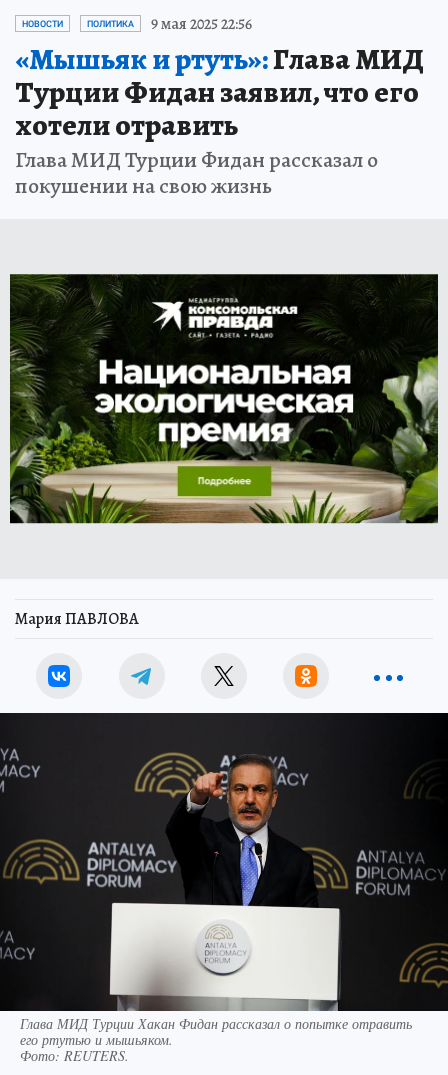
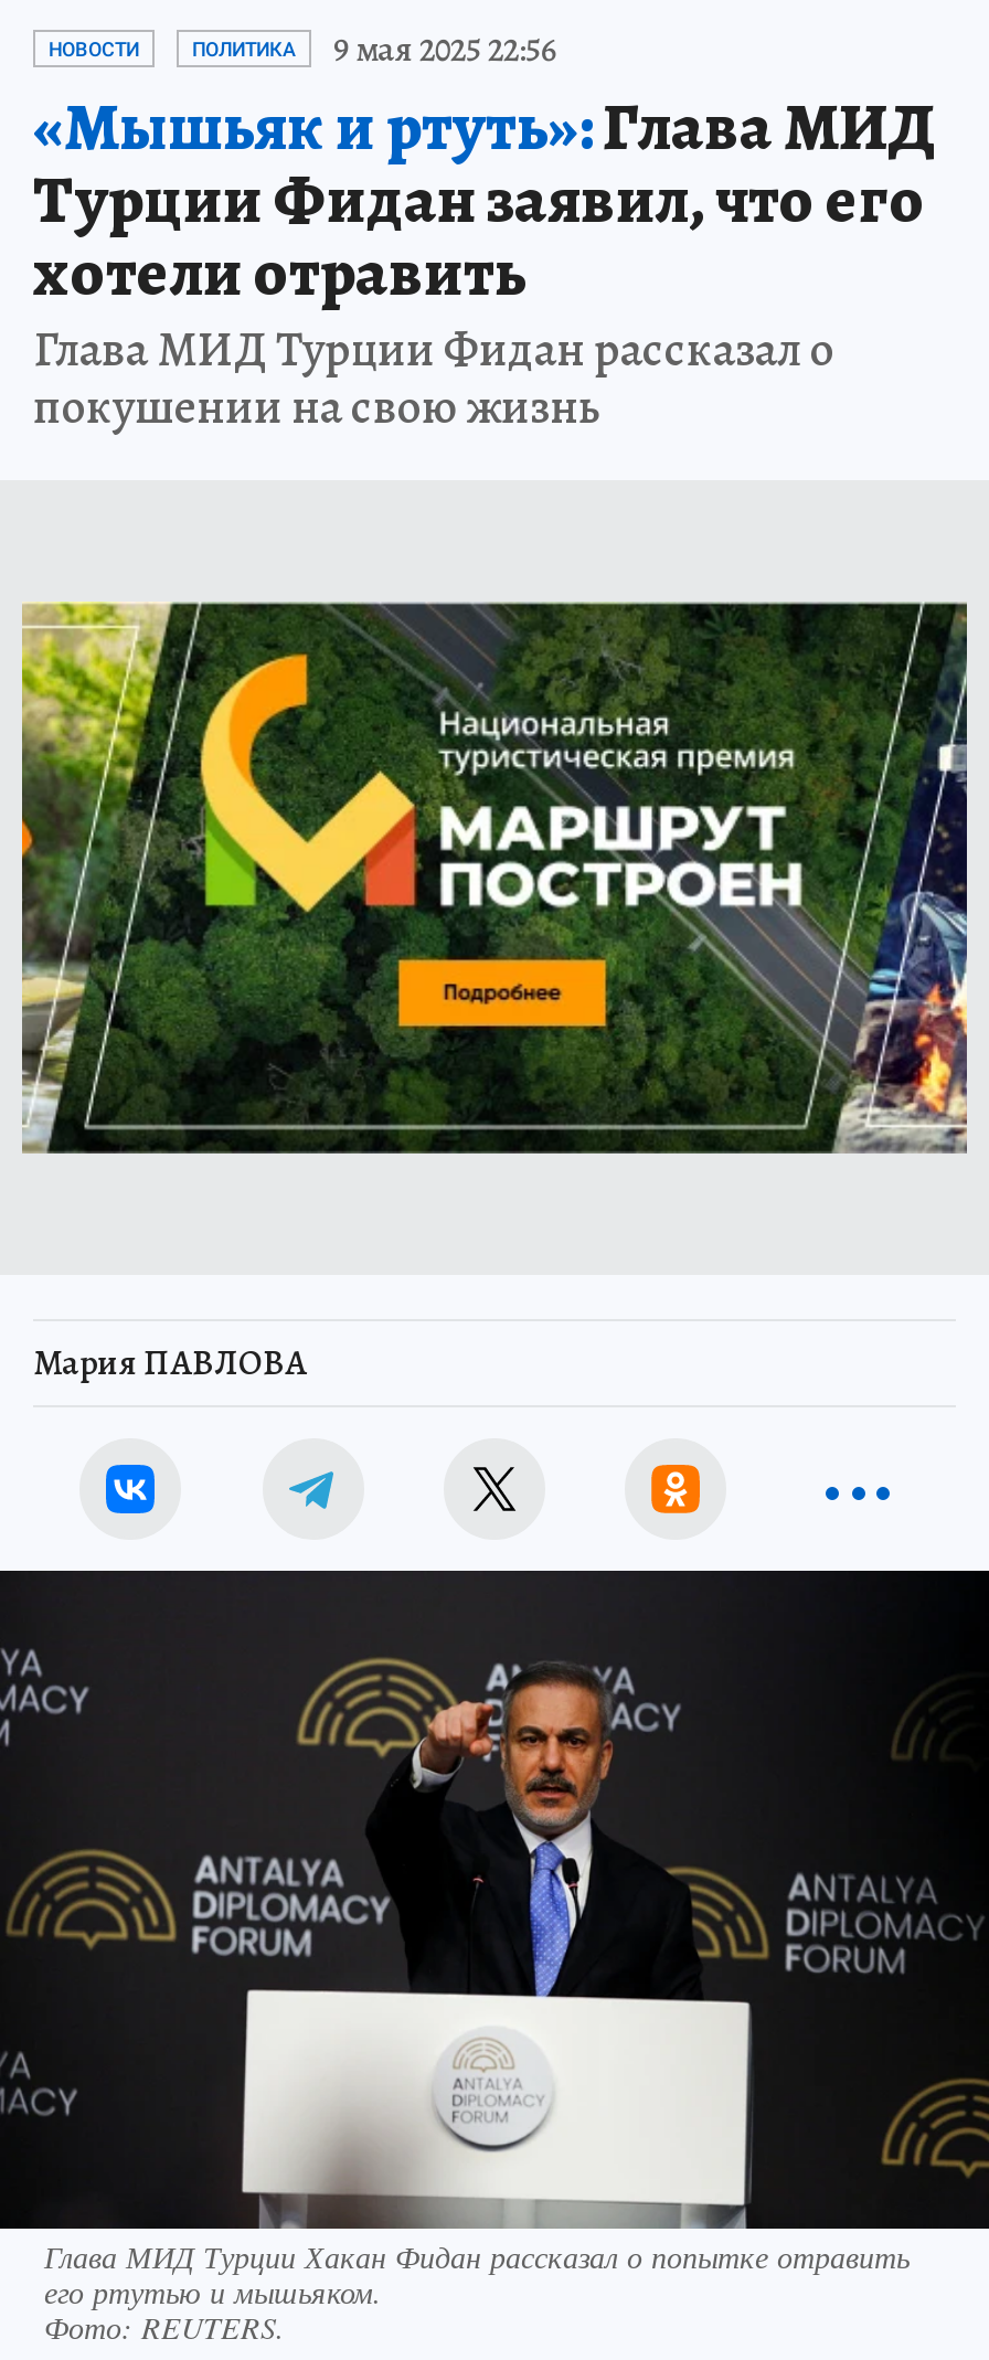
[9,273,439,524] [image] -> [20,602,969,1156] [image]

